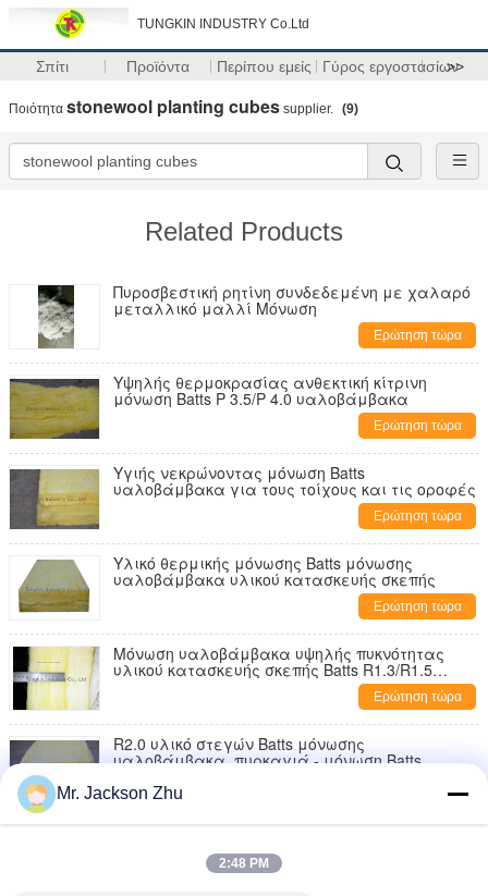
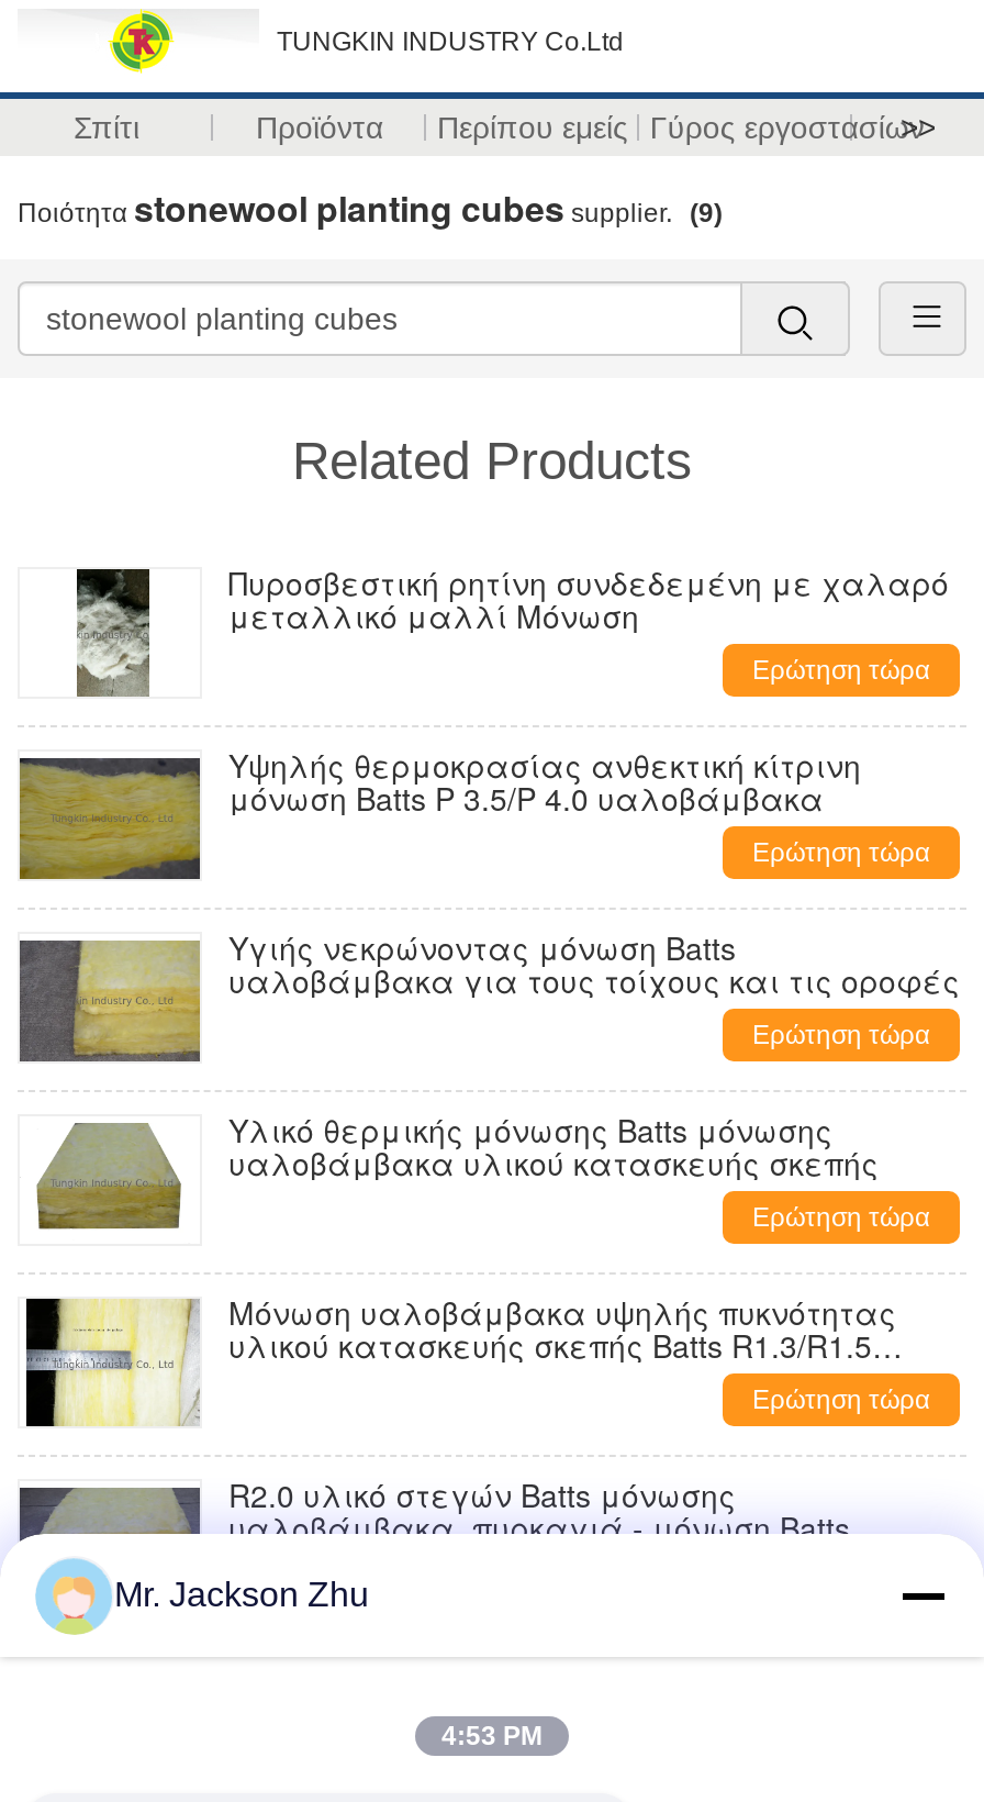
[219,856,269,871] 2:48 PM -> [441,1721,543,1751] 4:53 PM

